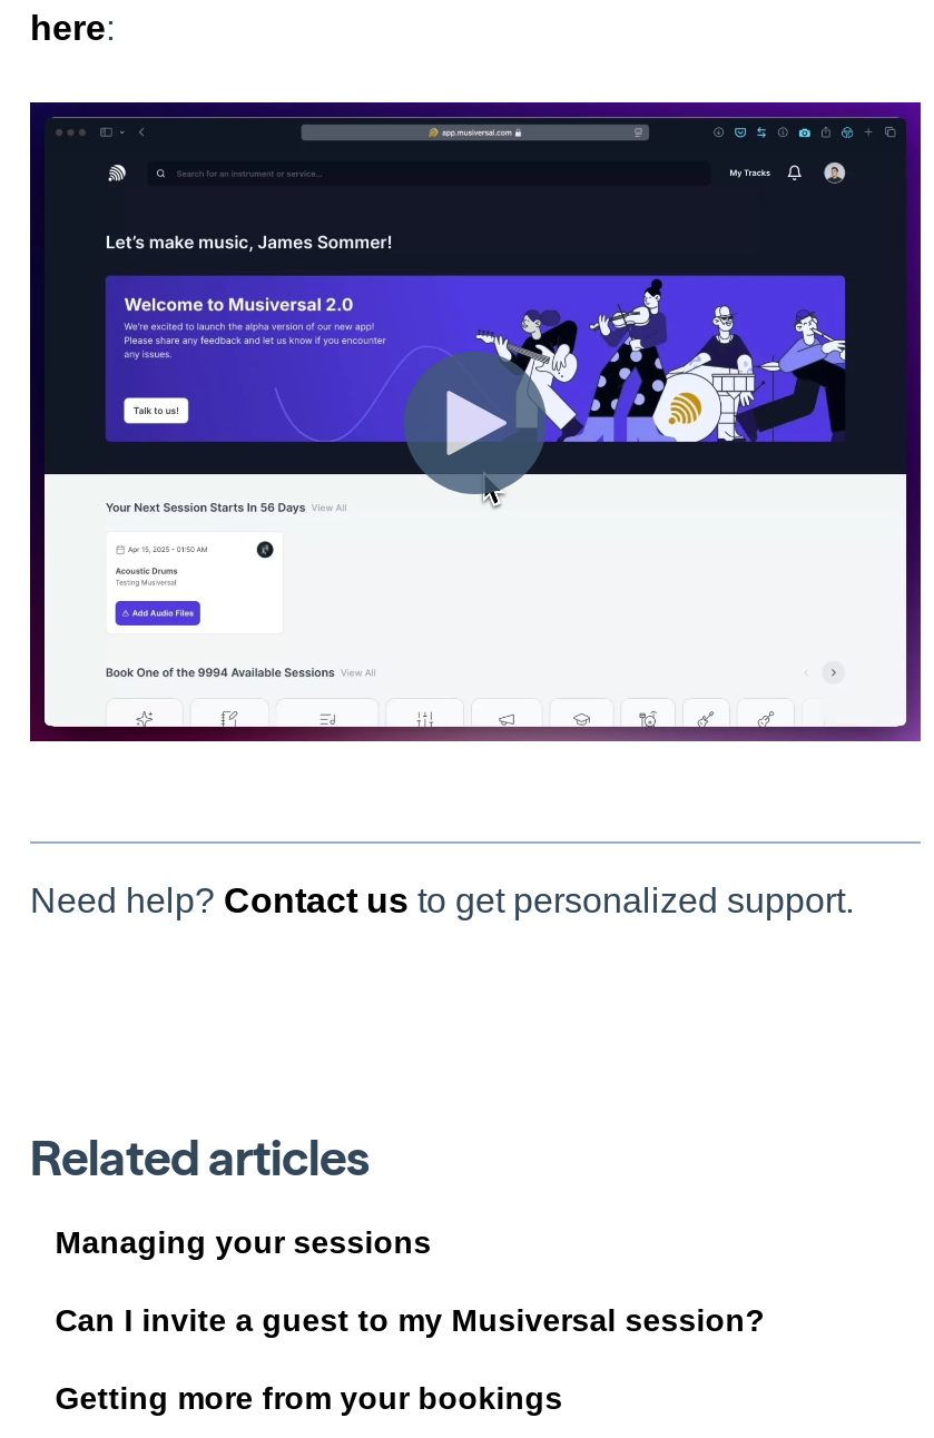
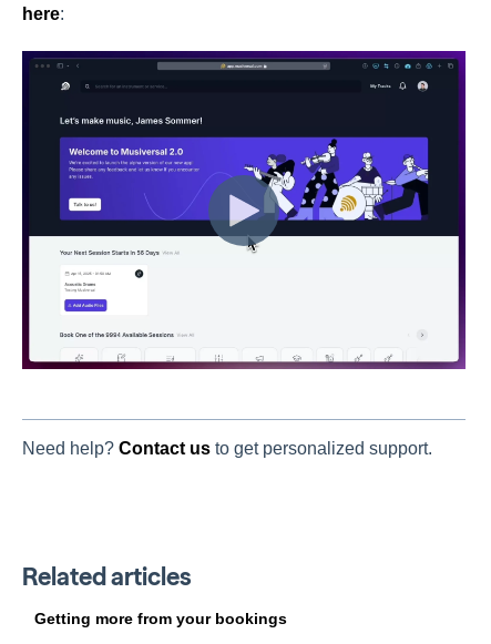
[55,1225,774,1338] Managing your sessions | Can I invite a guest to my Musiversal session? -> none

